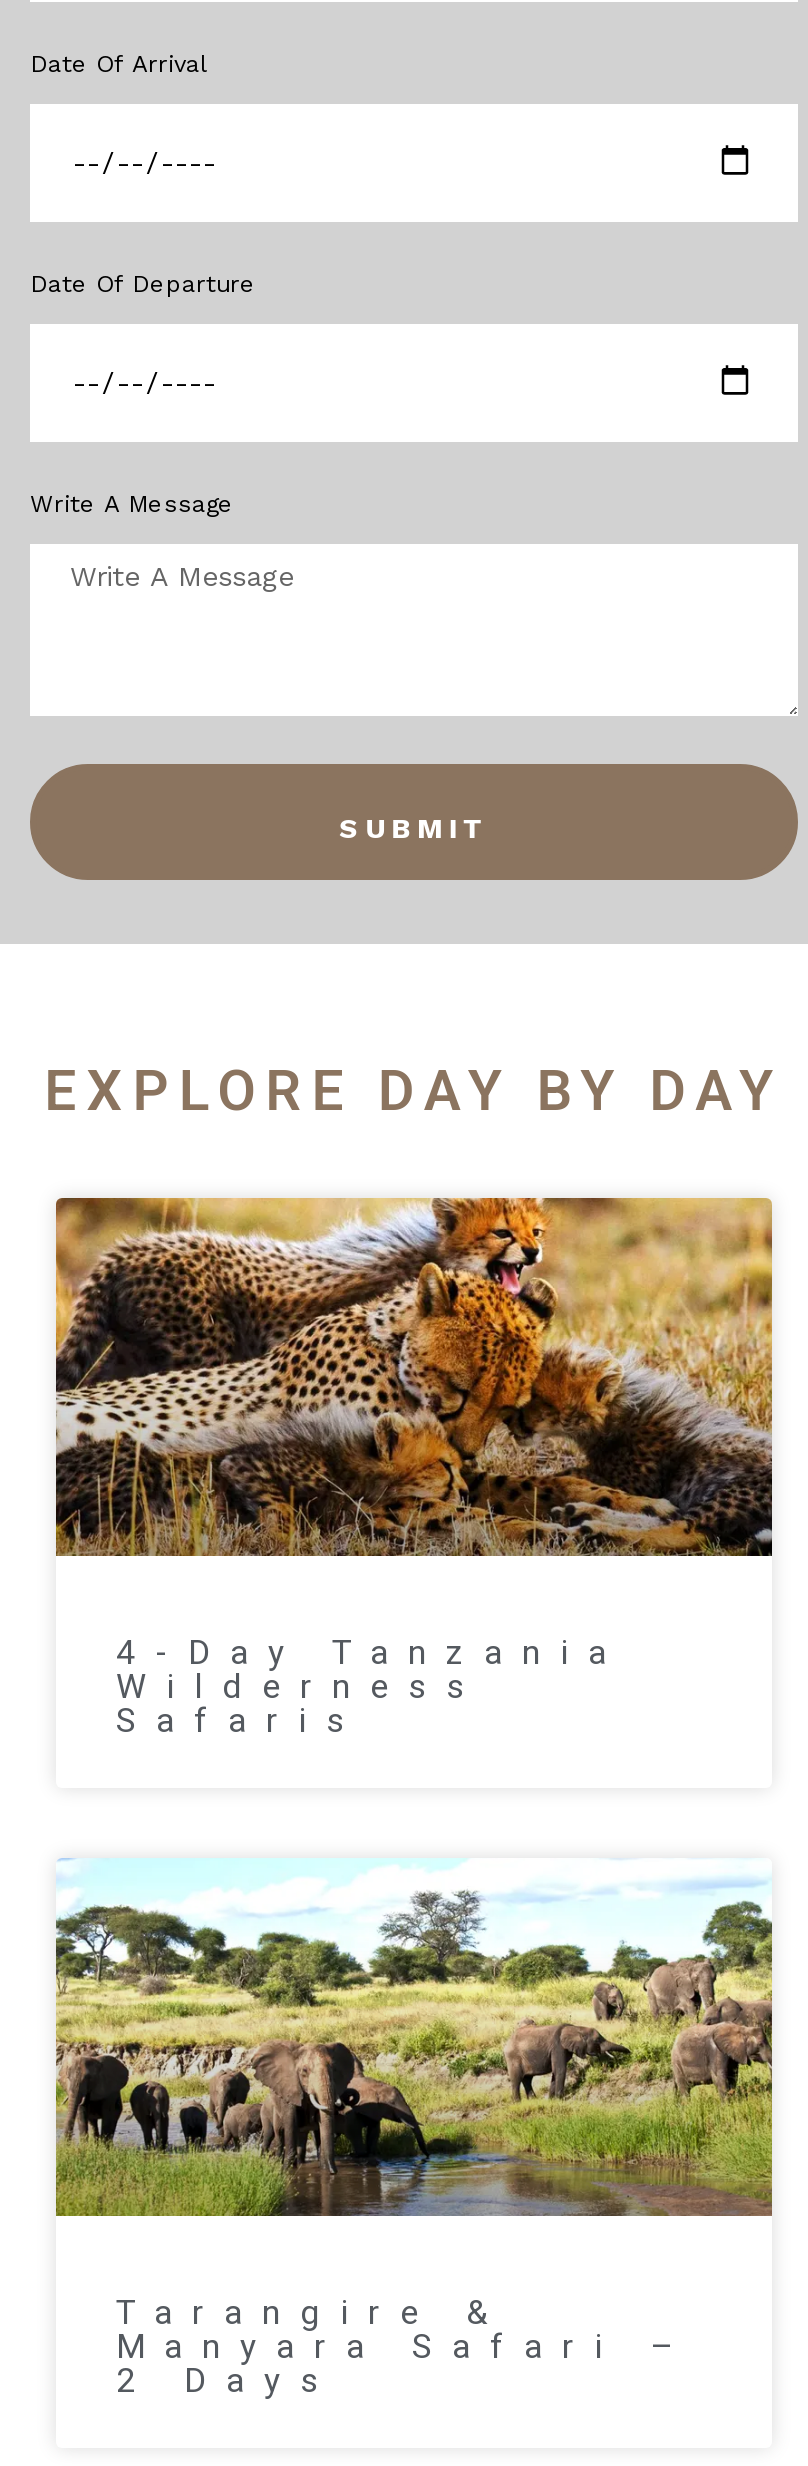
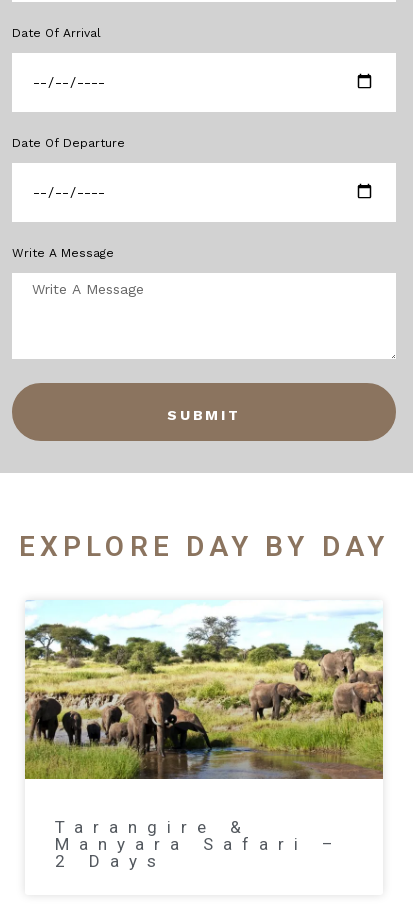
[54,1196,774,1739] [image] | 4-Day Tanzania | Wilderness | Safaris -> none

